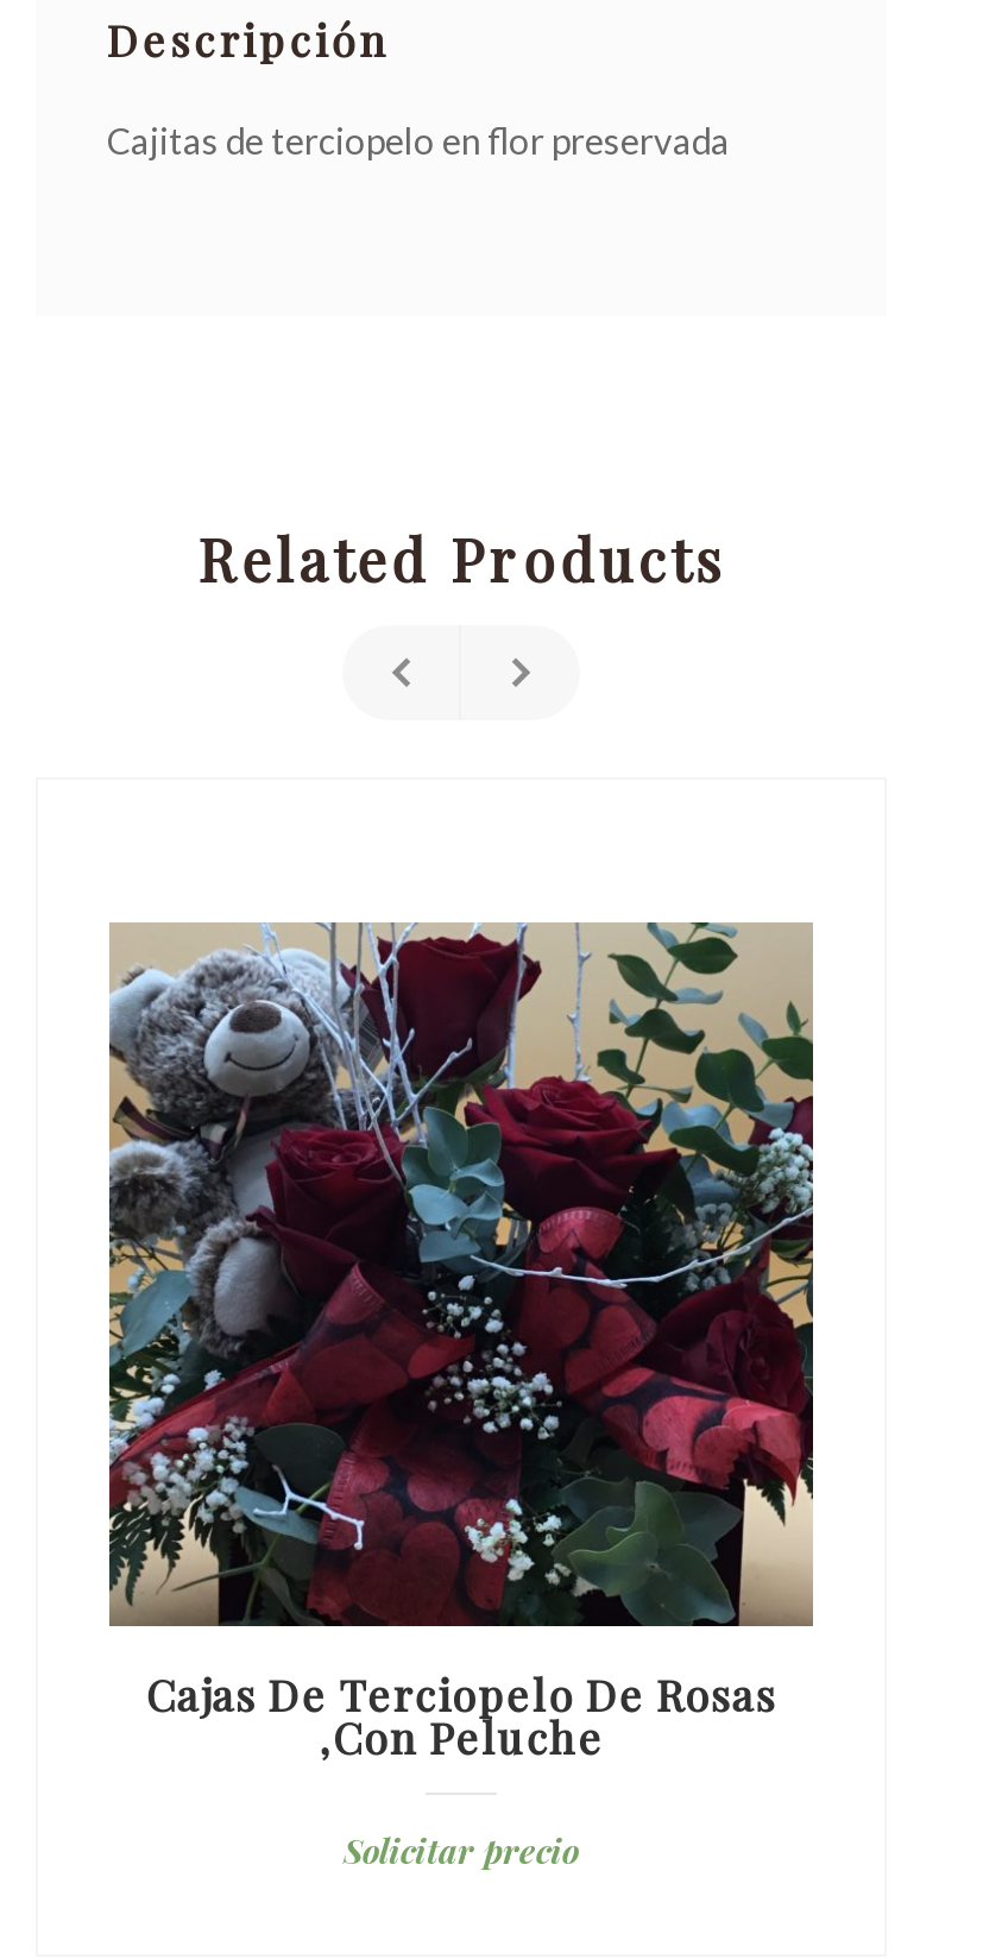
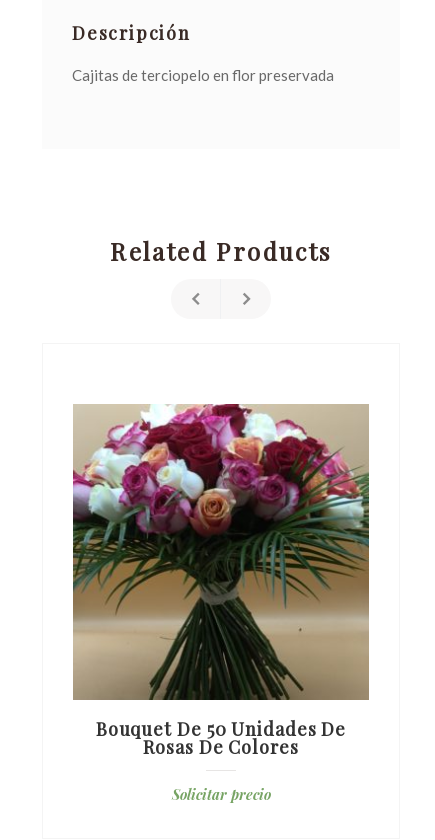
[107,920,815,1765] [image] | Cajas De Terciopelo De Rosas | ,con Peluche -> [72,403,370,758] [image] | Bouquet De 50 Unidades De | Rosas De Colores

